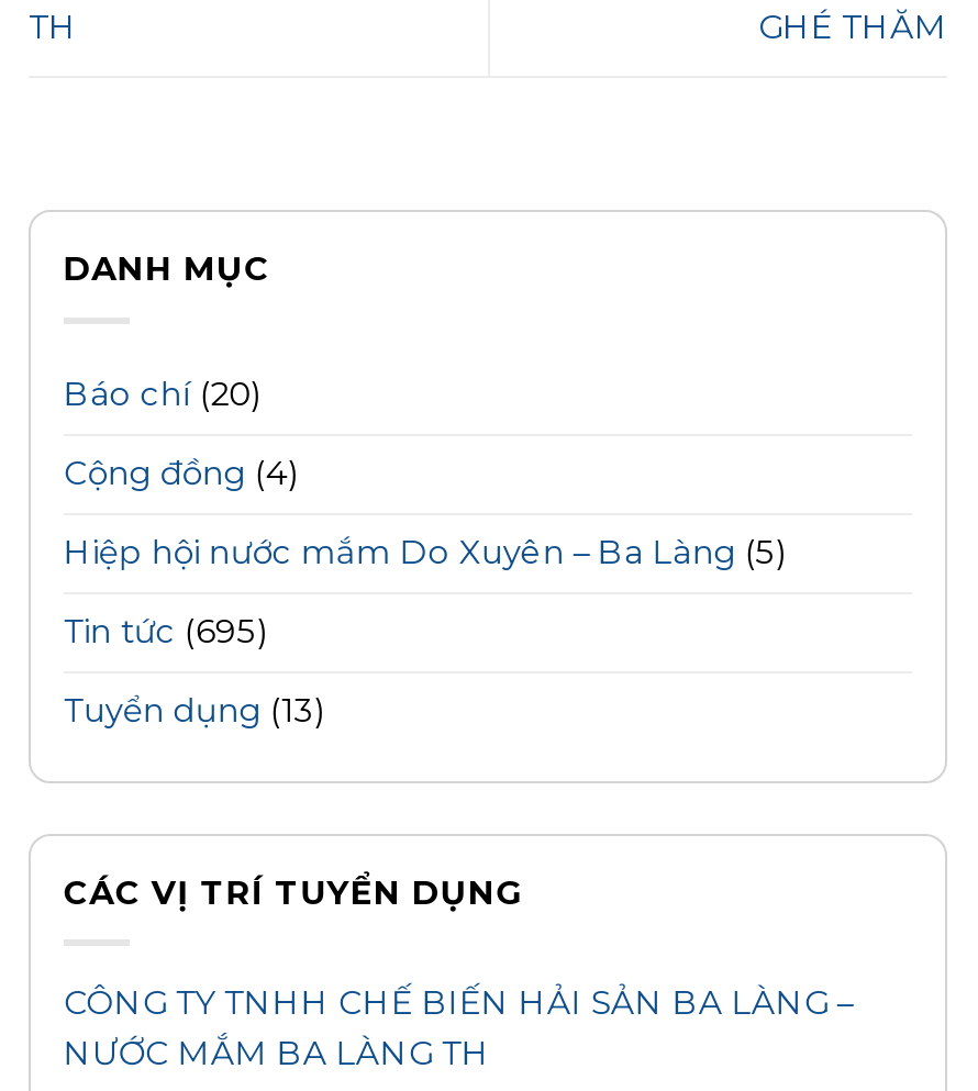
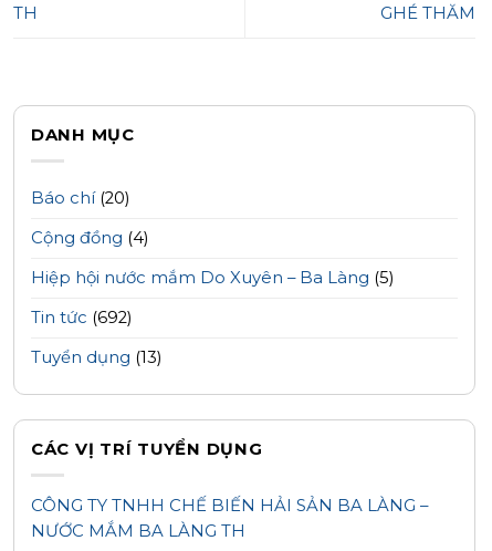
[64,611,268,650] Tin tức (695) -> [31,308,133,328] Tin tức (692)

